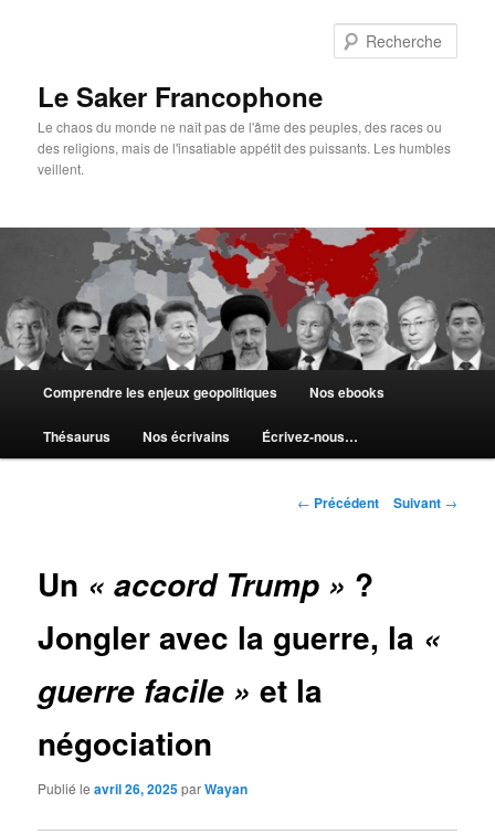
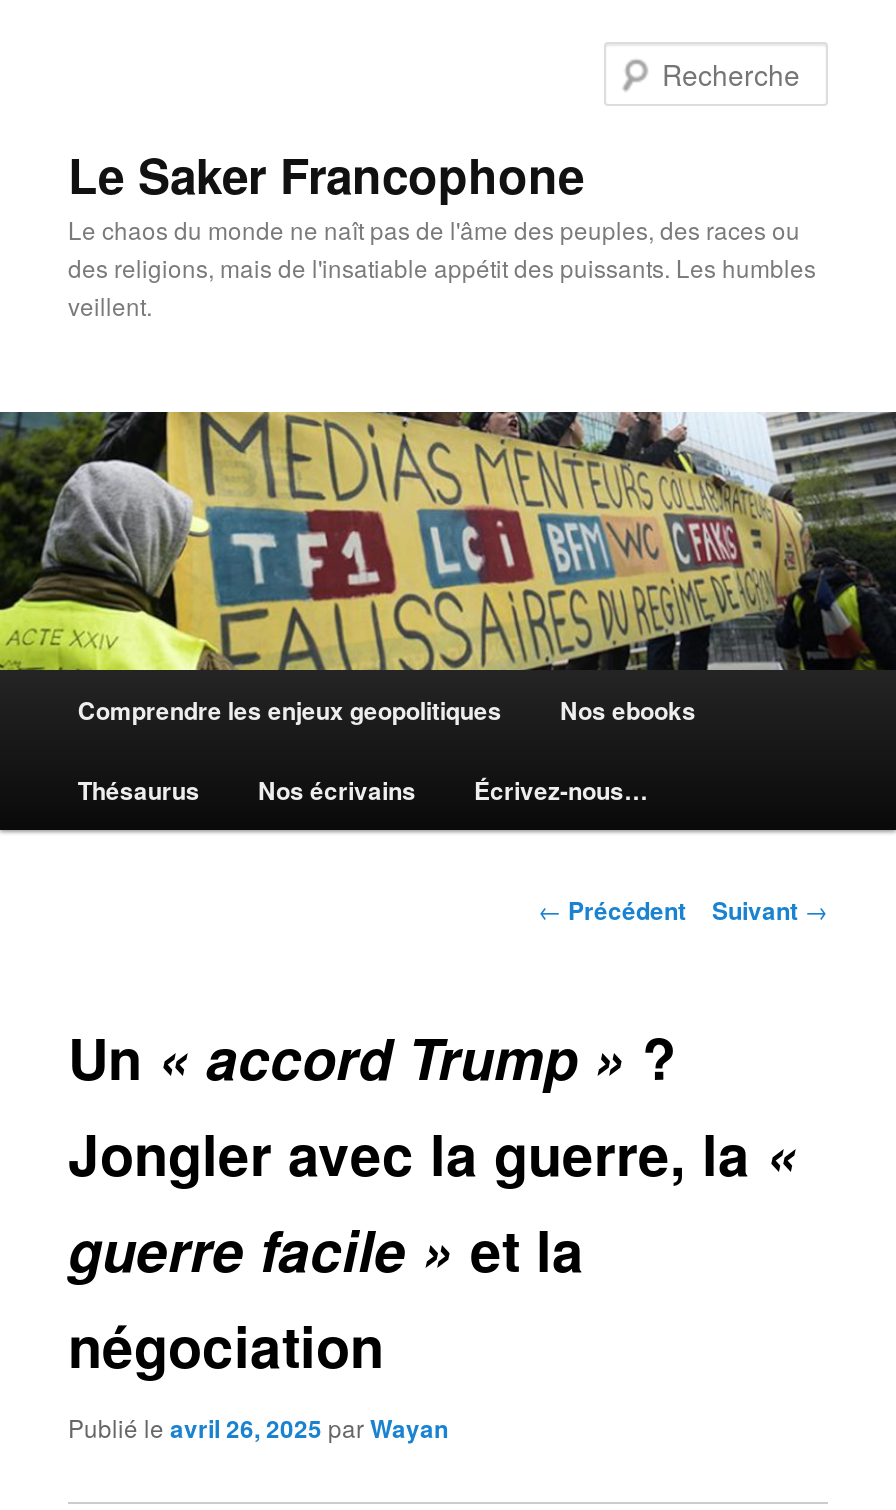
[3,226,492,371] [image] -> [6,410,890,672] [image]

